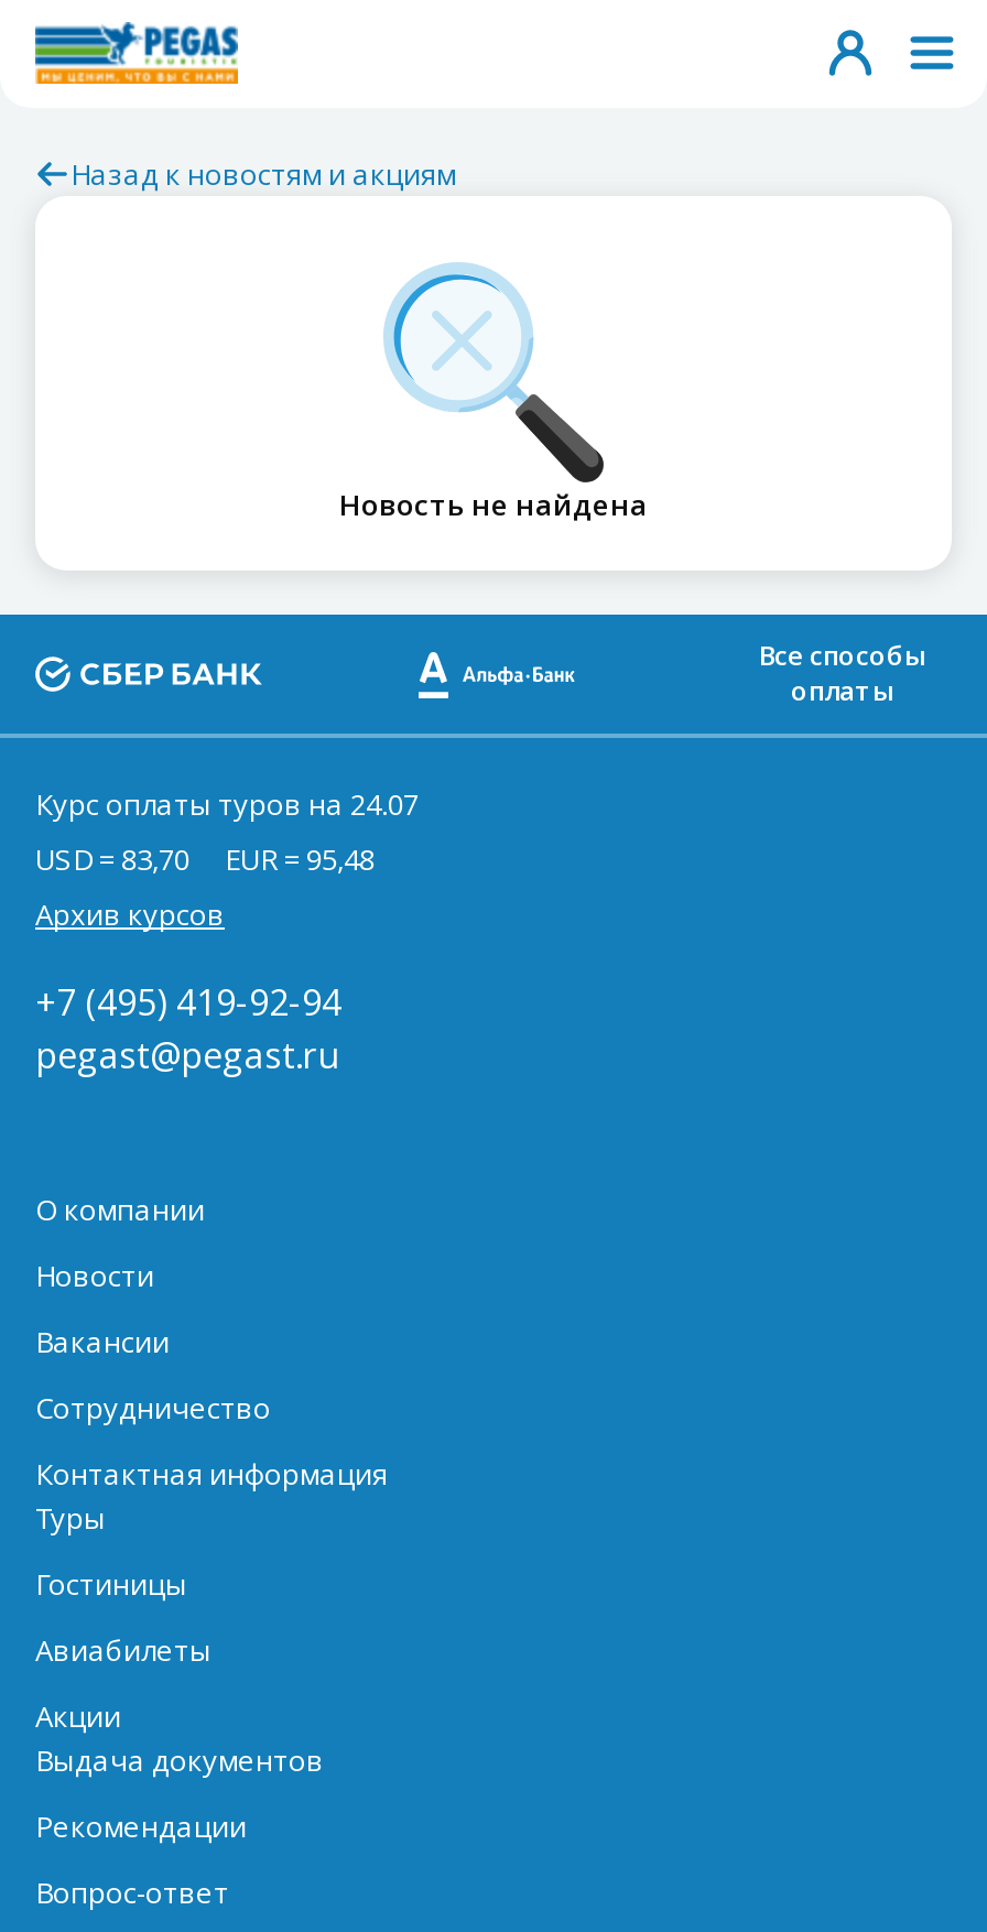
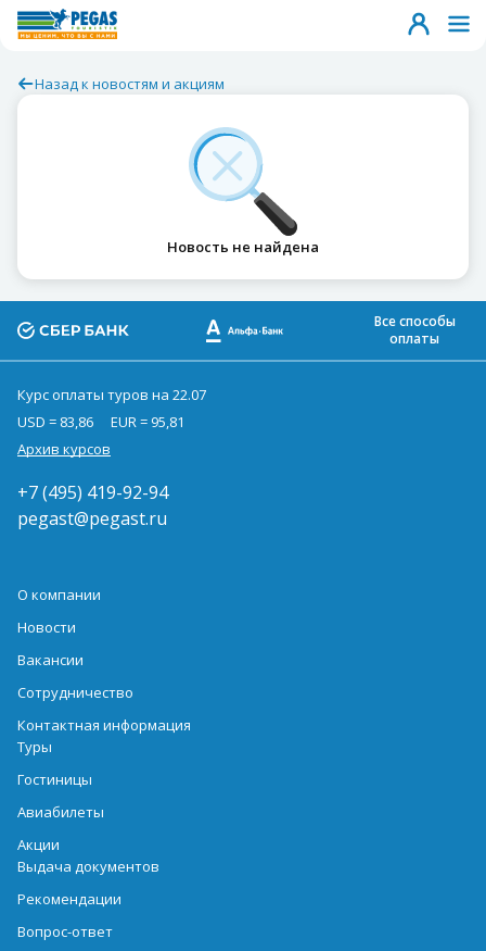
[35,784,419,824] Курс оплаты туров на 24.07 -> [17,385,206,404] Курс оплаты туров на 22.07
[35,839,189,879] USD = 83,70 -> [17,412,93,431] USD = 83,86
[225,839,375,879] EUR = 95,48 -> [111,412,184,431] EUR = 95,81

